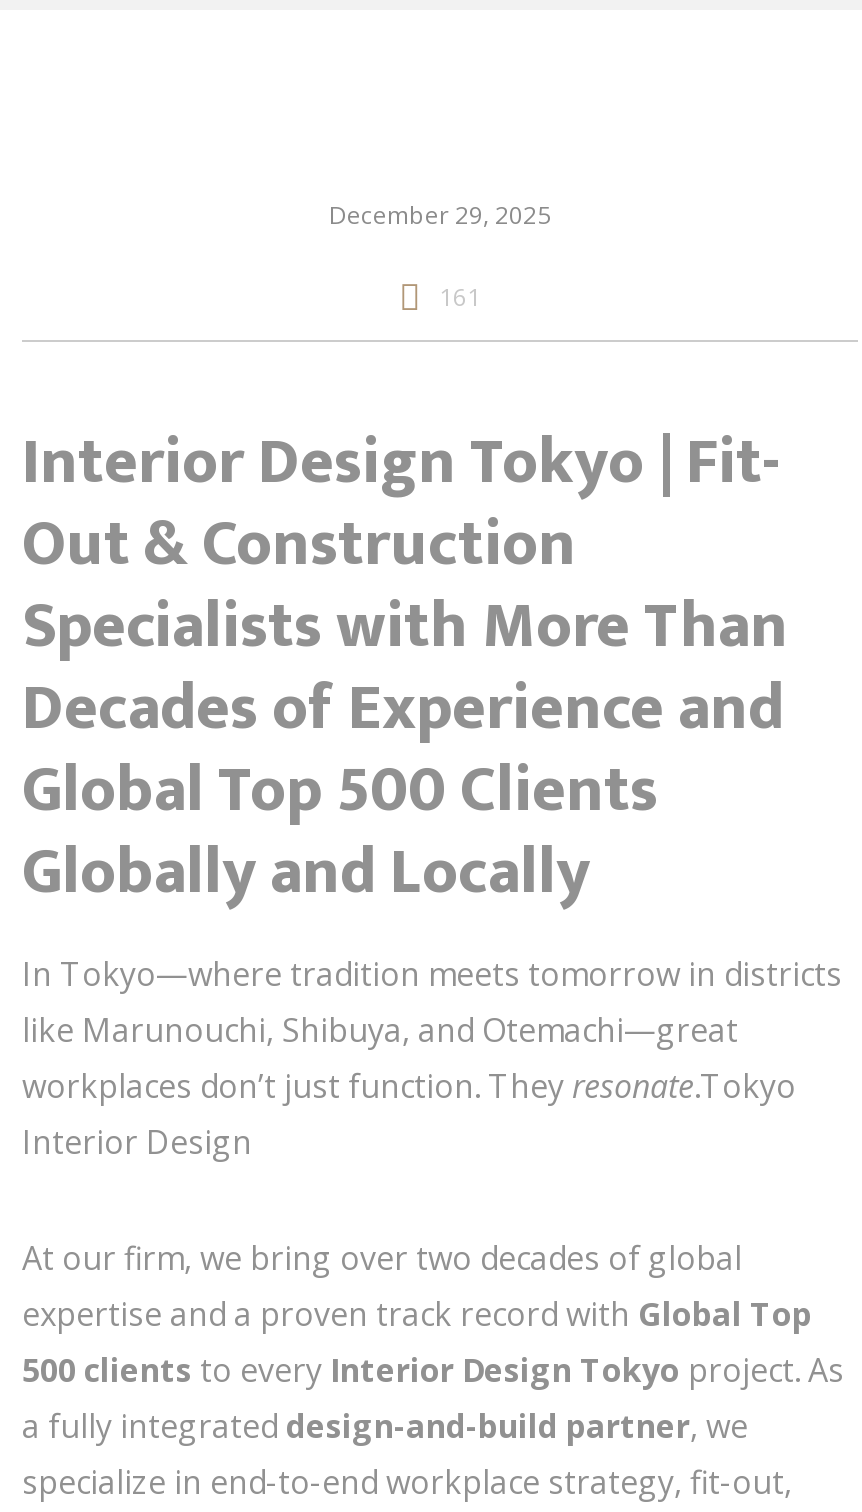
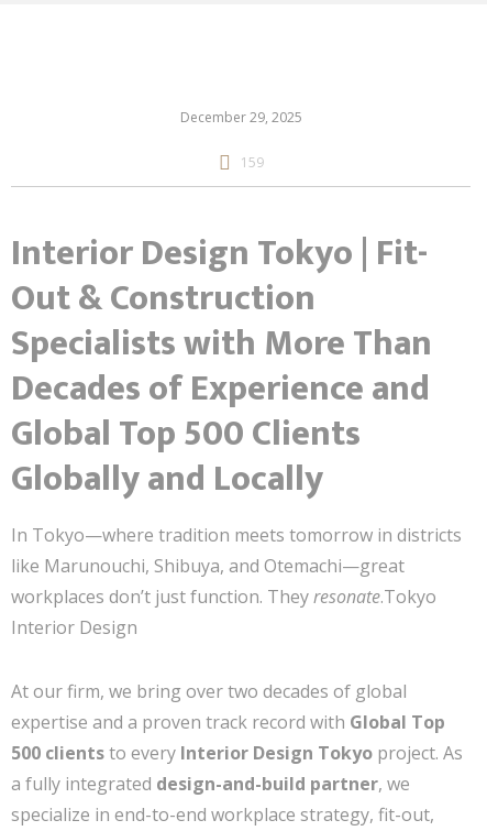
[439,280,481,314] 161 -> [240,153,263,172] 159

